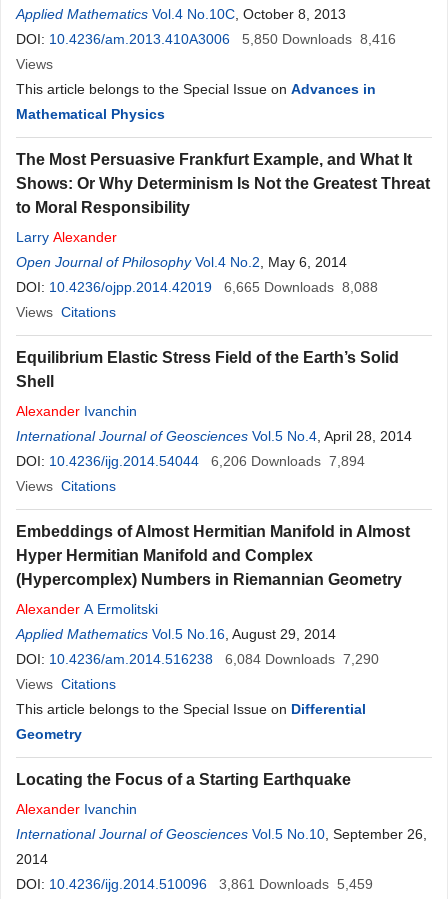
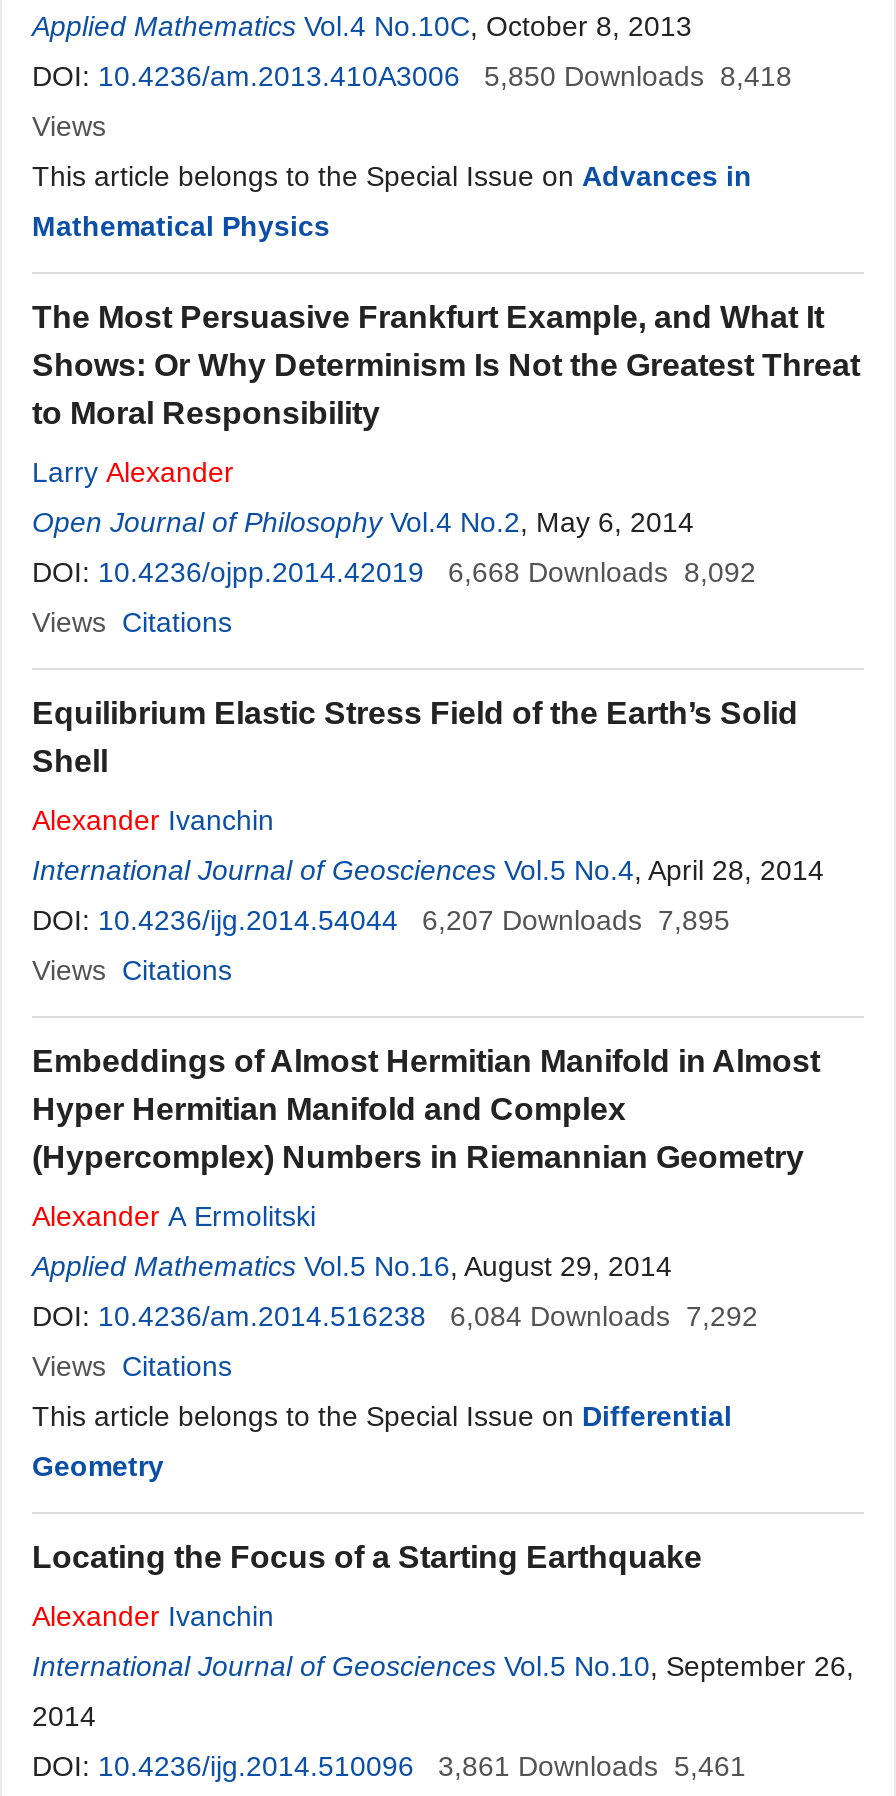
[16,31,396,47] DOI: 10.4236/am.2013.410A3006 5,850 Downloads 8,416 -> [32,60,792,92] DOI: 10.4236/am.2013.410A3006 5,850 Downloads 8,418
[16,279,378,295] DOI: 10.4236/ojpp.2014.42019 6,665 Downloads 8,088 -> [32,556,756,588] DOI: 10.4236/ojpp.2014.42019 6,668 Downloads 8,092
[16,453,365,469] DOI: 10.4236/ijg.2014.54044 6,206 Downloads 7,894 -> [32,904,730,936] DOI: 10.4236/ijg.2014.54044 6,207 Downloads 7,895
[16,651,379,667] DOI: 10.4236/am.2014.516238 6,084 Downloads 7,290 -> [32,1300,758,1332] DOI: 10.4236/am.2014.516238 6,084 Downloads 7,292
[16,876,373,892] DOI: 10.4236/ijg.2014.510096 3,861 Downloads 5,459 -> [32,1750,746,1782] DOI: 10.4236/ijg.2014.510096 3,861 Downloads 5,461

